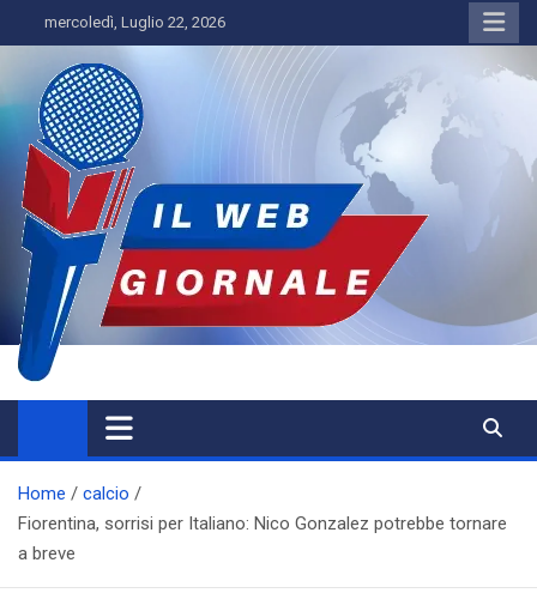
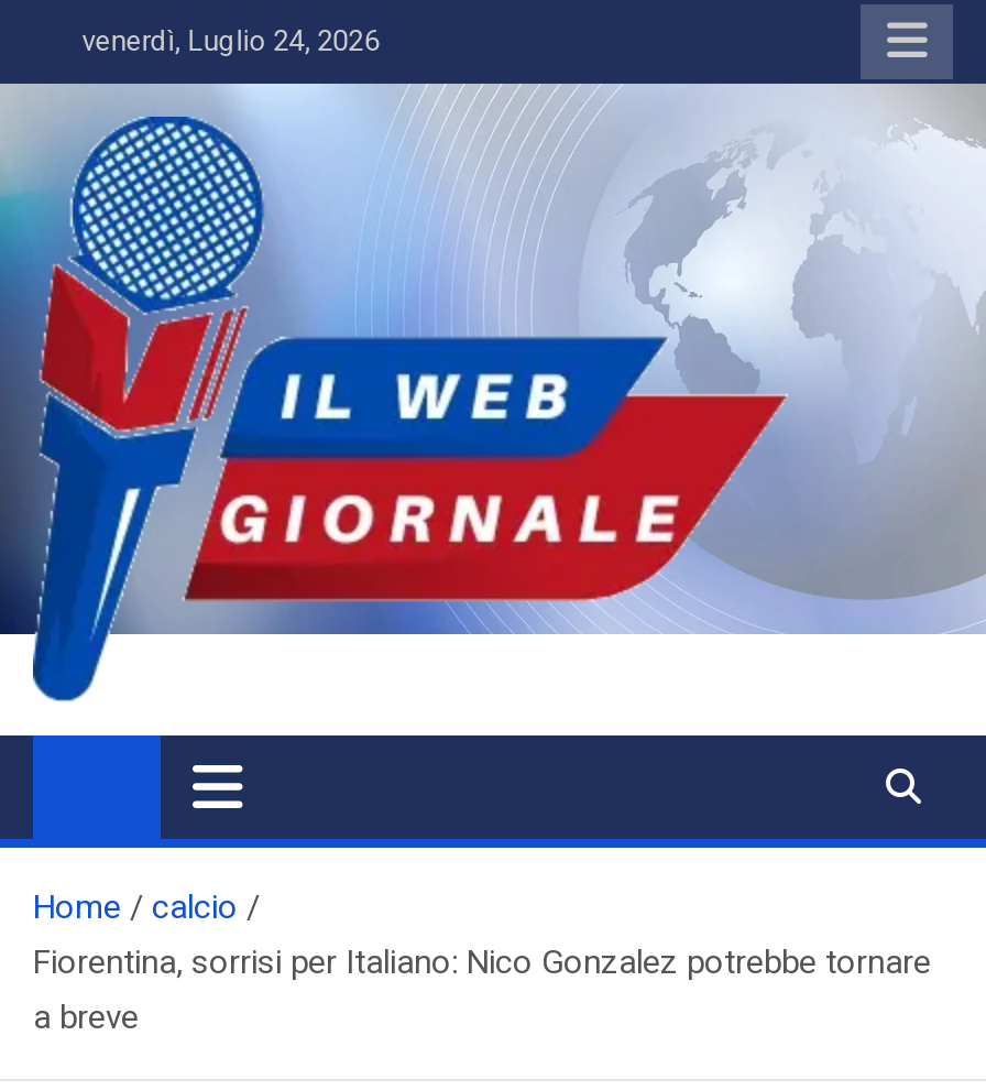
[37,13,226,31] mercoledì, Luglio 22, 2026 -> [69,24,379,57] venerdì, Luglio 24, 2026

